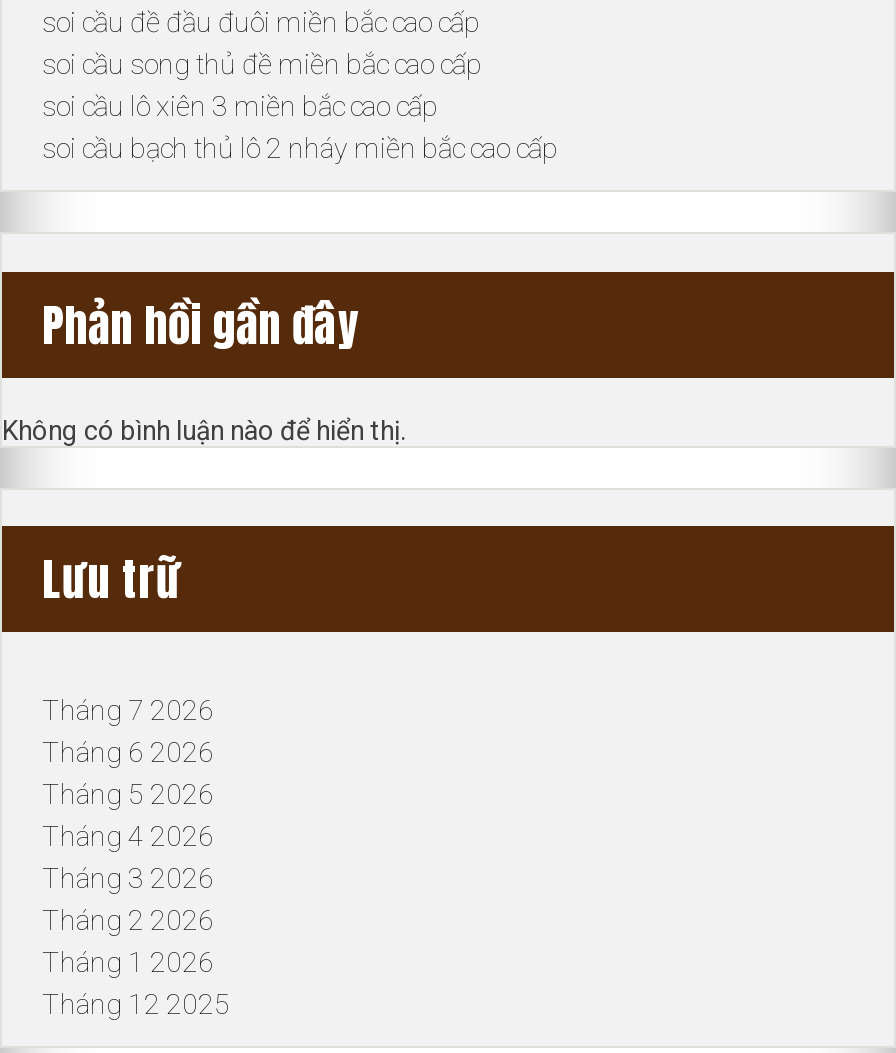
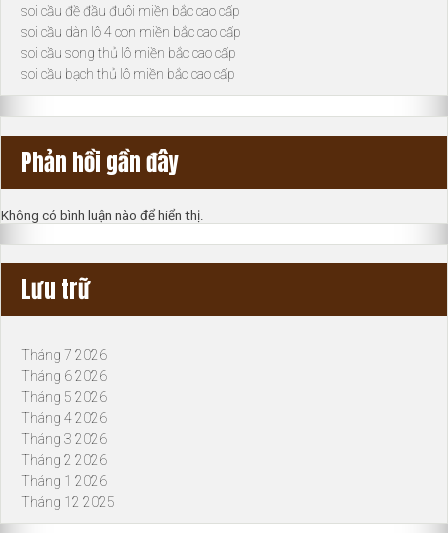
[42,49,558,165] soi cầu song thủ đề miền bắc cao cấp | soi cầu lô xiên 3 miền bắc cao cấp | soi cầu bạch thủ lô 2 nháy miền bắc cao cấp -> [21,24,241,82] soi cầu dàn lô 4 con miền bắc cao cấp | soi cầu song thủ lô miền bắc cao cấp | soi cầu bạch thủ lô miền bắc cao cấp

